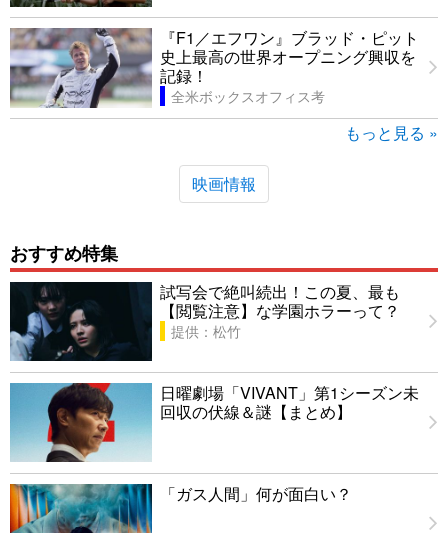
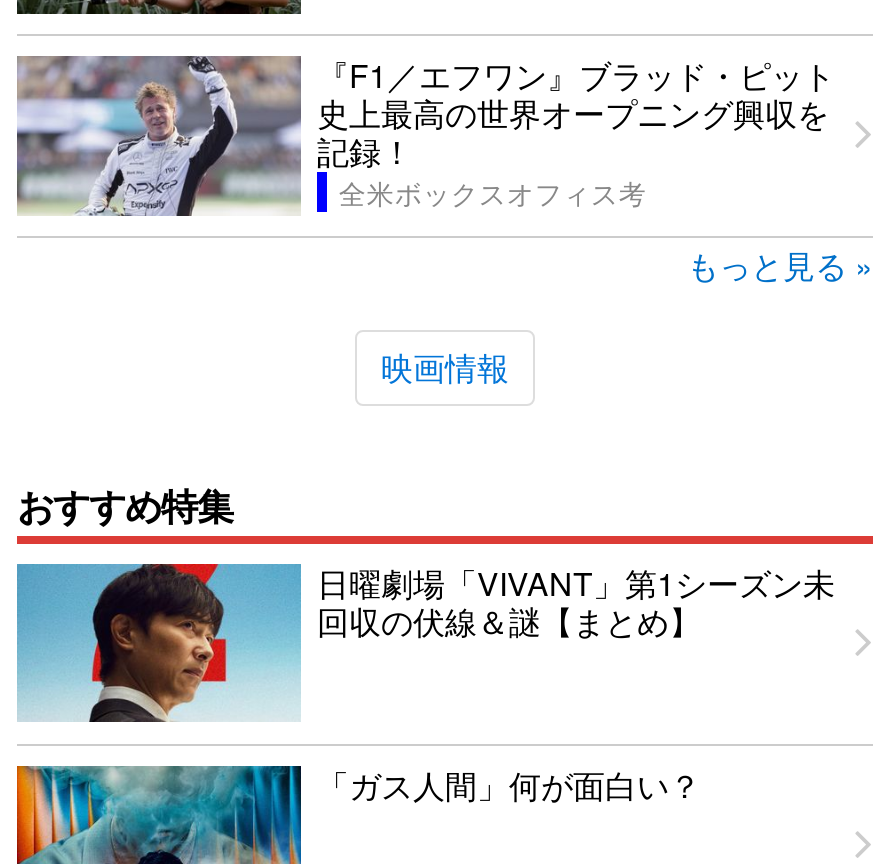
[9,280,400,362] [image] | 試写会で絶叫続出！この夏、最も | 【閲覧注意】な学園ホラーって？ | 提供：松竹 -> none

